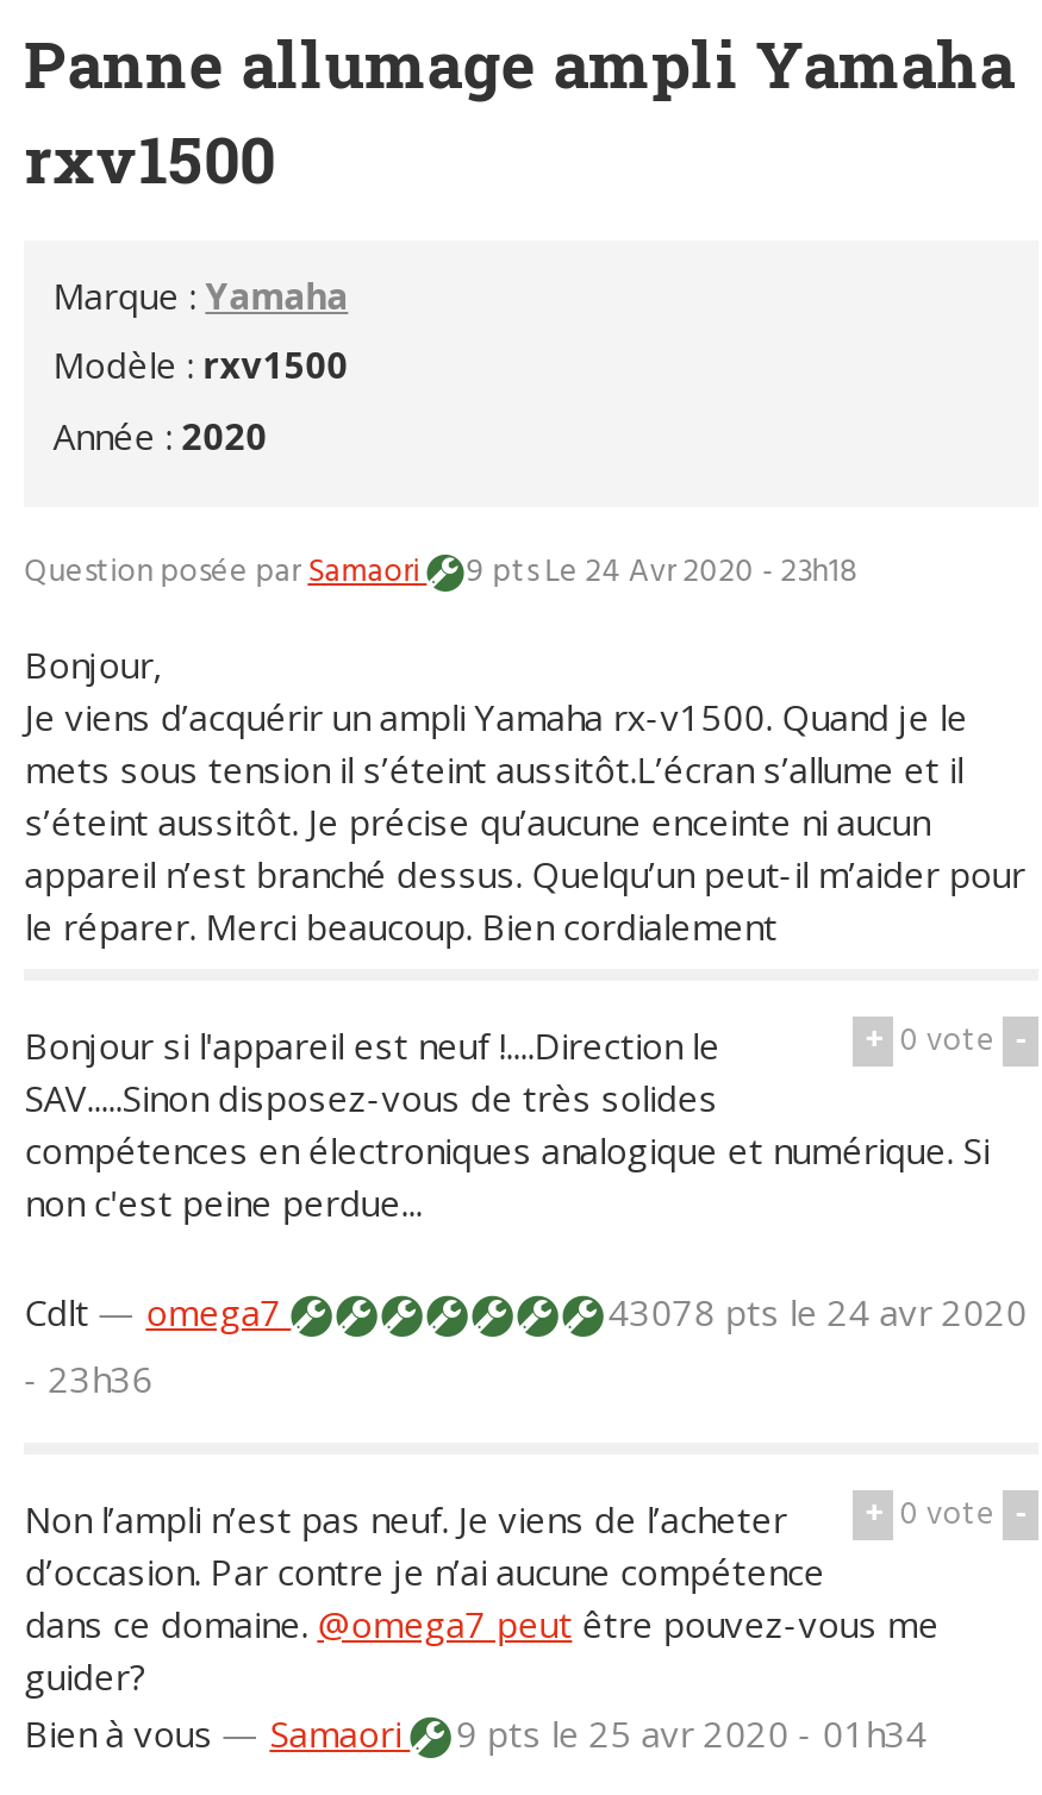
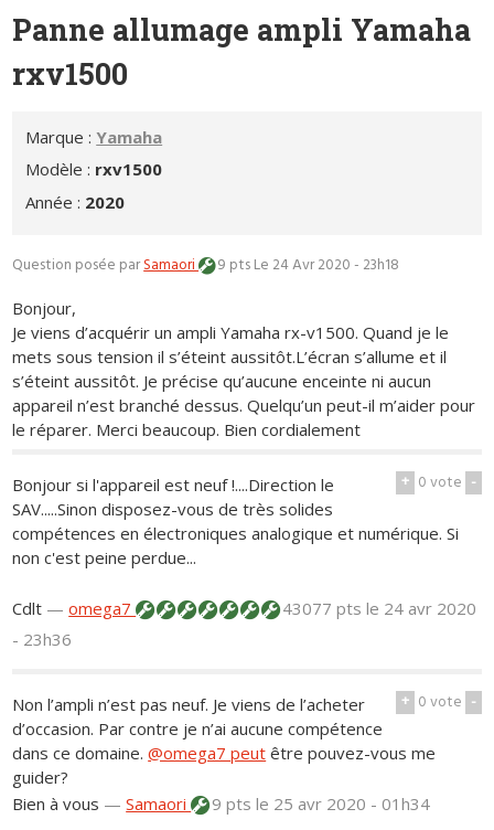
[598,1288,1027,1336] 43078 pts le 24 avr 2020 -> [278,597,477,619] 43077 pts le 24 avr 2020

